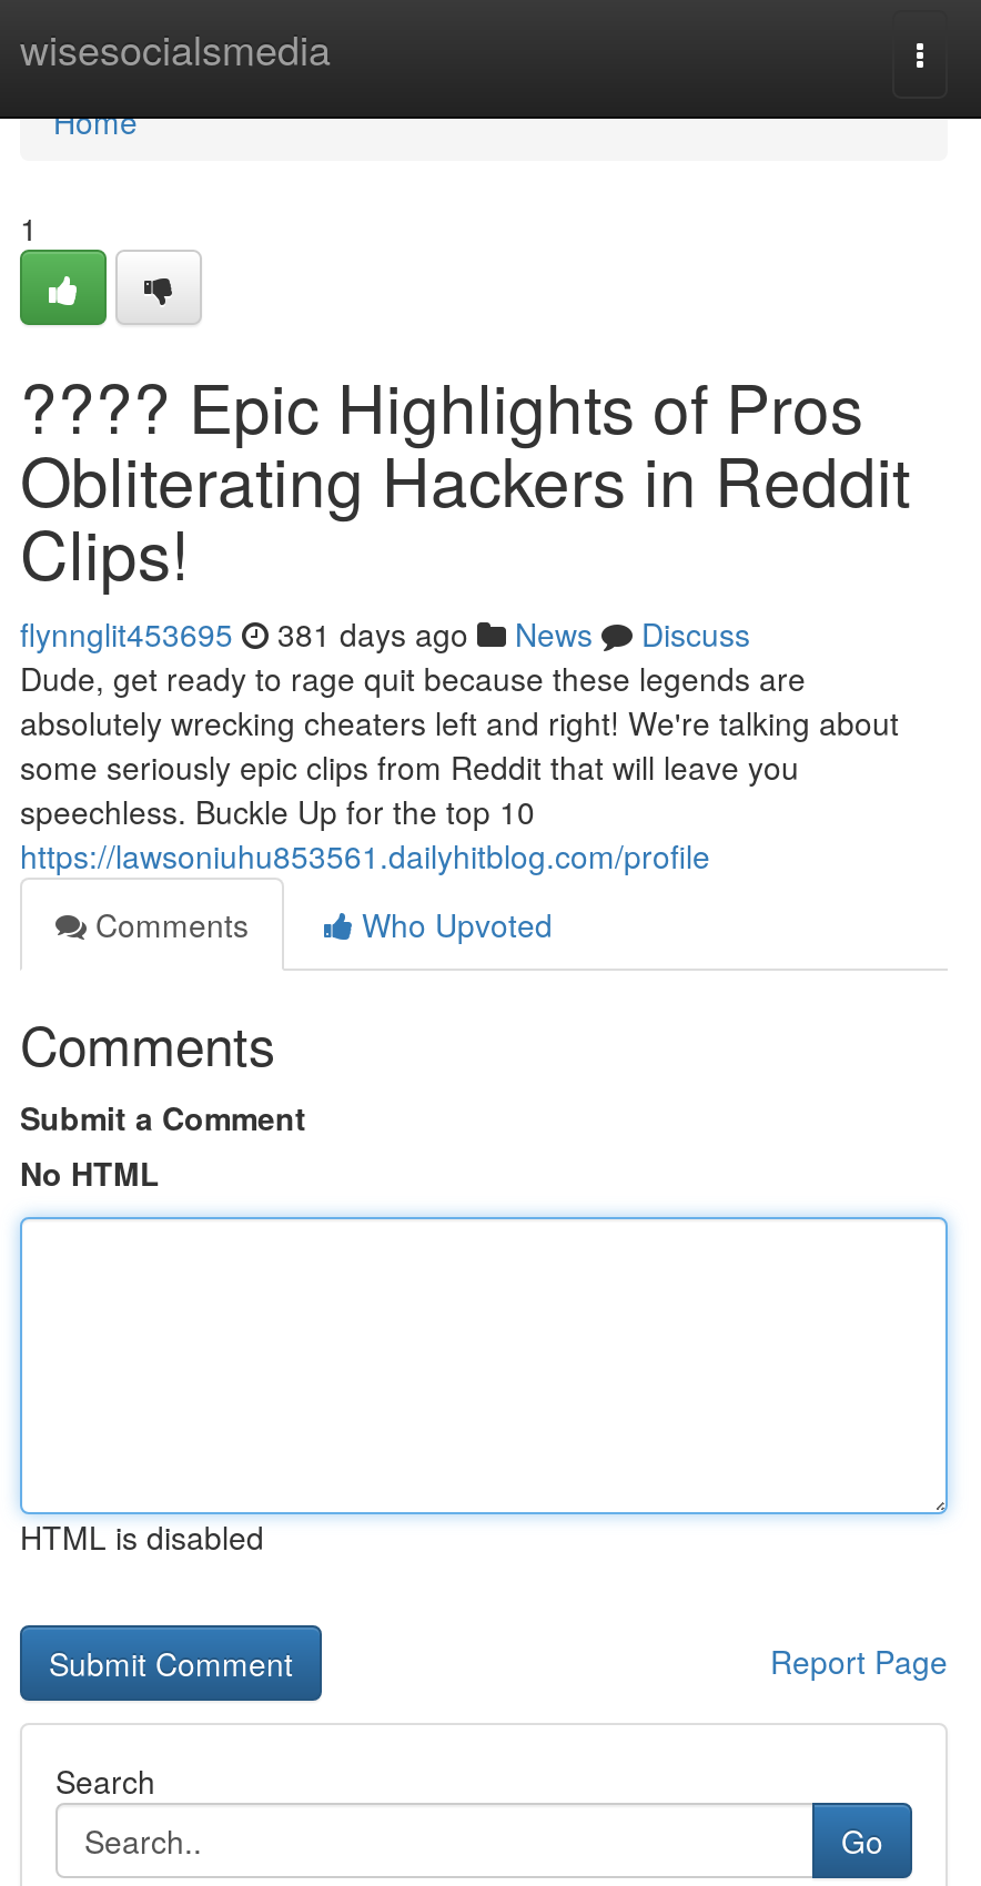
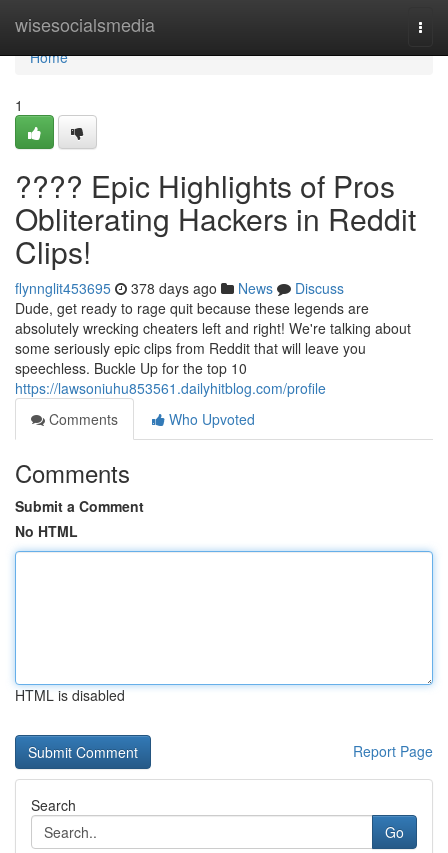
[20,611,750,656] flynnglit453695 381 days ago News Discuss -> [15,278,344,298] flynnglit453695 378 days ago News Discuss

